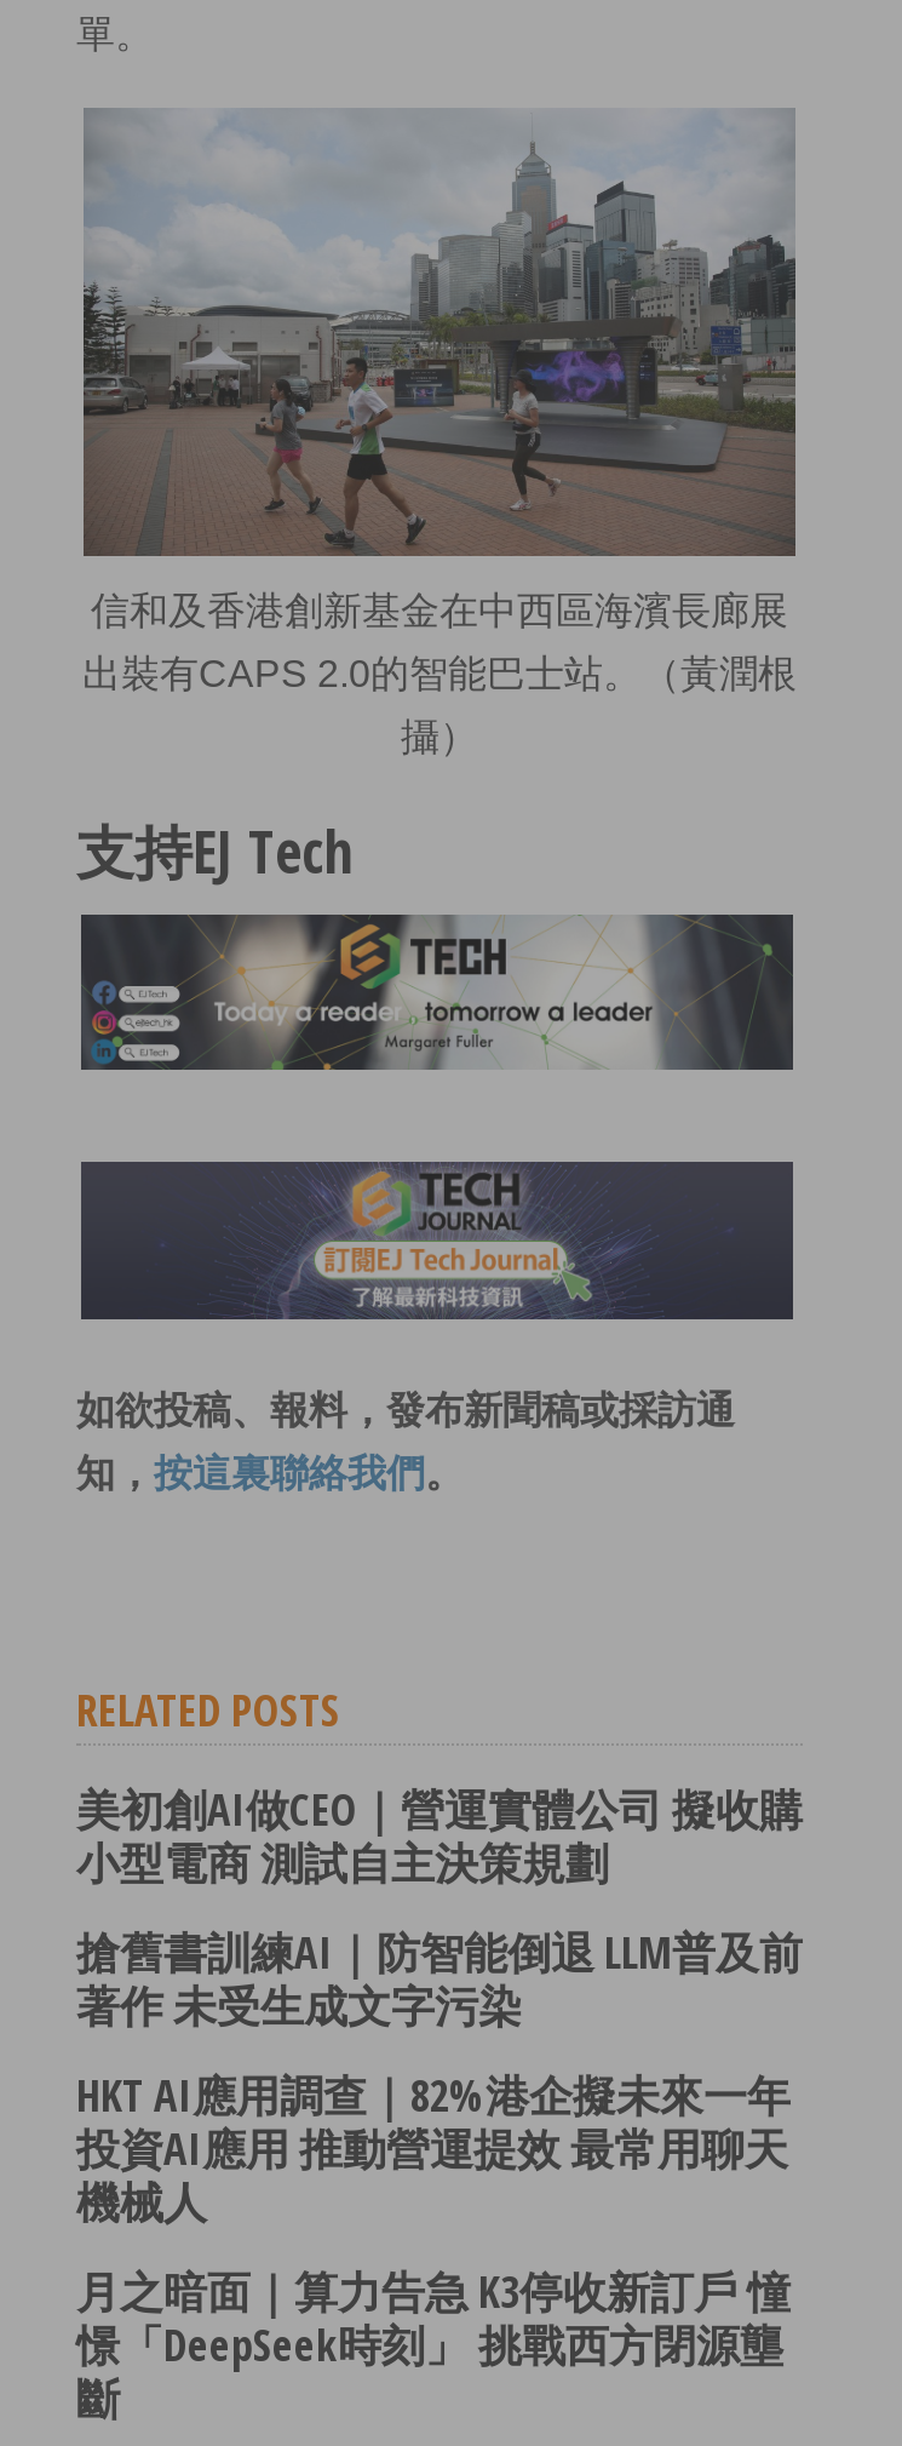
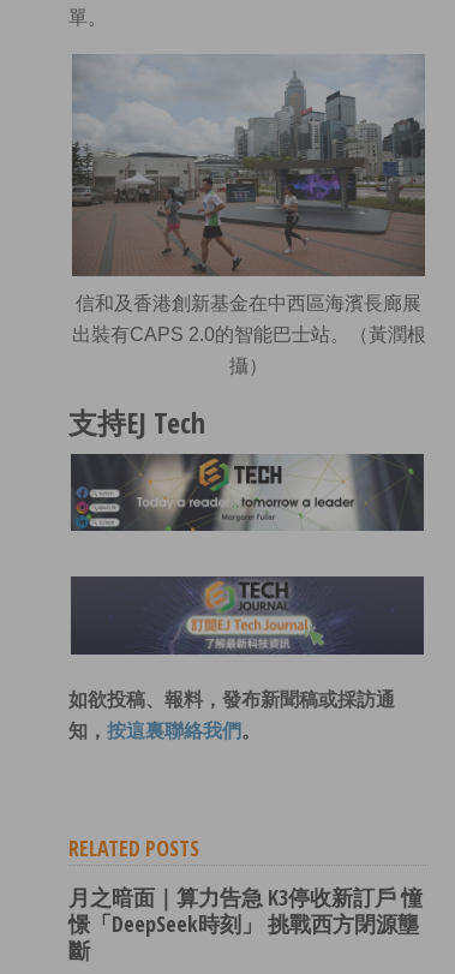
[76,1779,803,2230] 美初創AI做CEO｜營運實體公司 擬收購 | 小型電商 測試自主決策規劃 | 搶舊書訓練AI｜防智能倒退 LLM普及前 | 著作 未受生成文字污染 | HKT AI應用調查｜82%港企擬未來一年 | 投資AI應用 推動營運提效 最常用聊天 | 機械人 -> none

